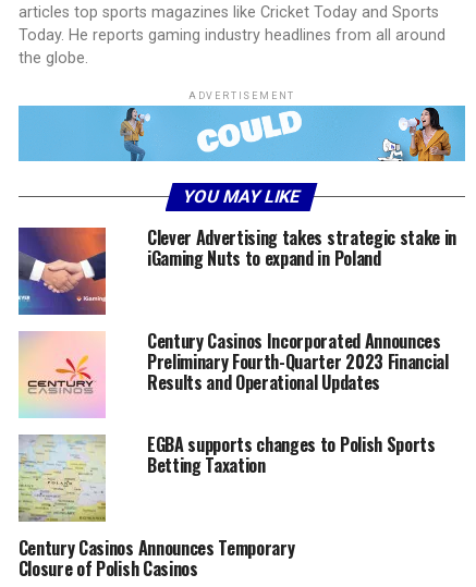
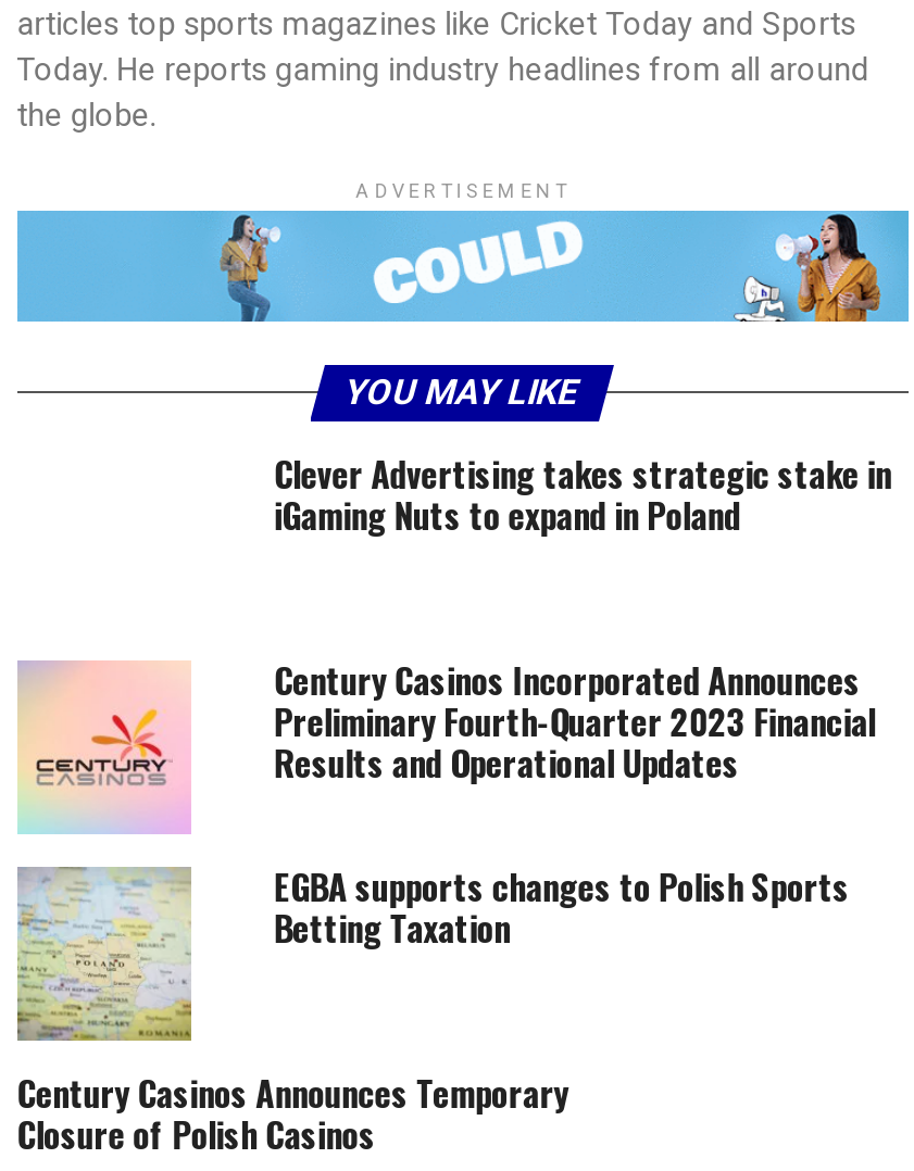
[17,227,107,316] [image] -> none

